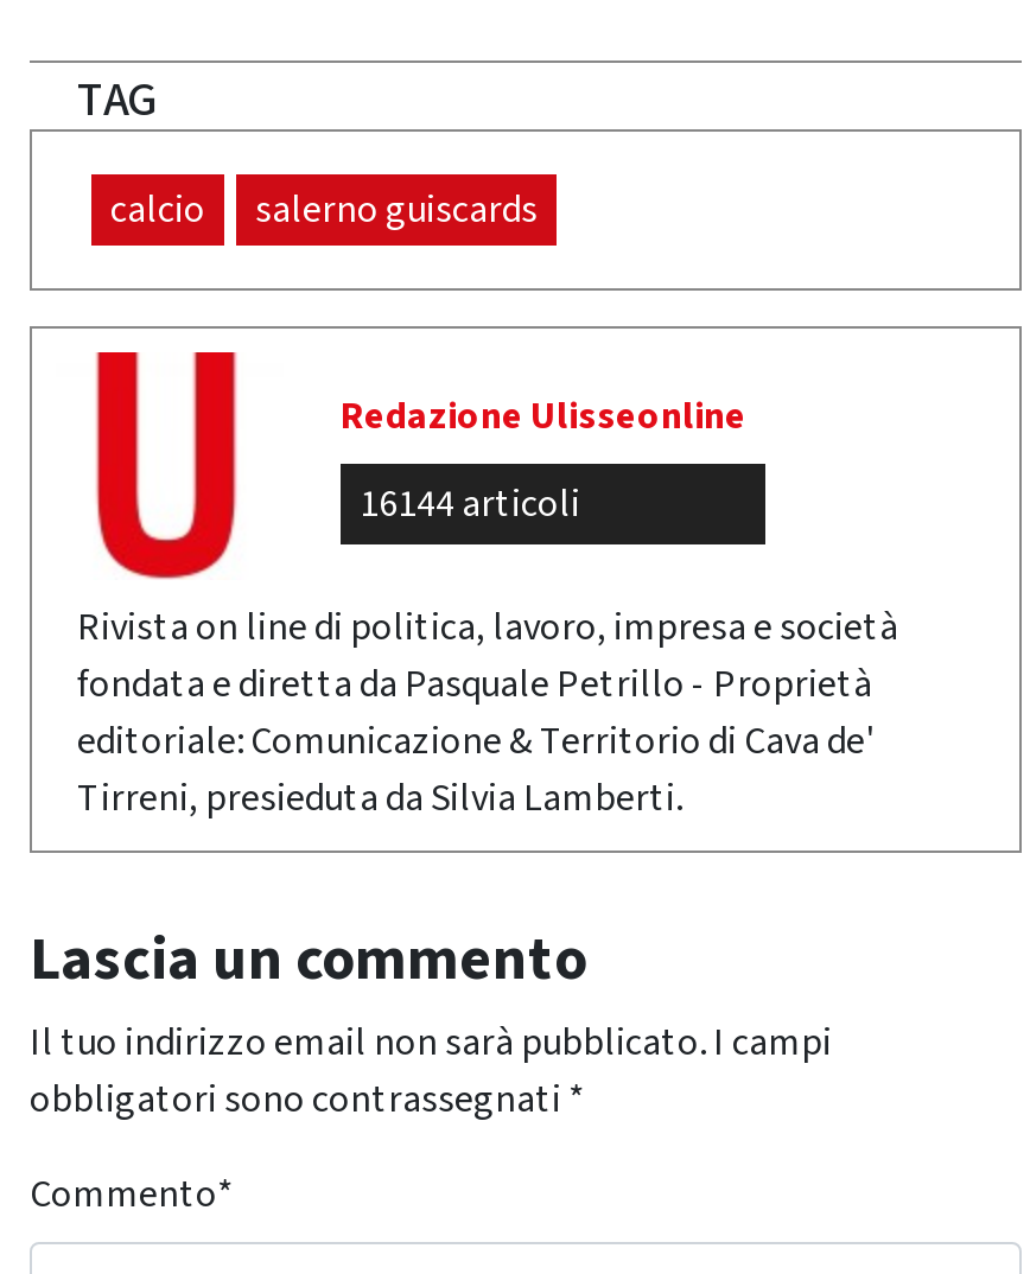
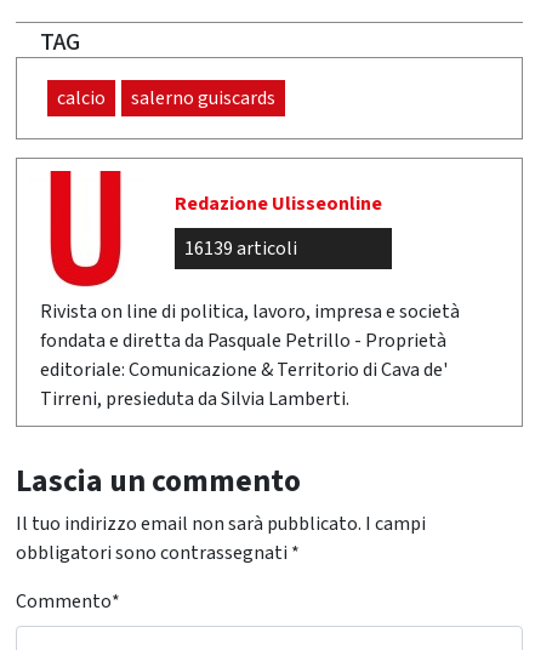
[360,479,580,531] 16144 articoli -> [184,236,297,262] 16139 articoli

